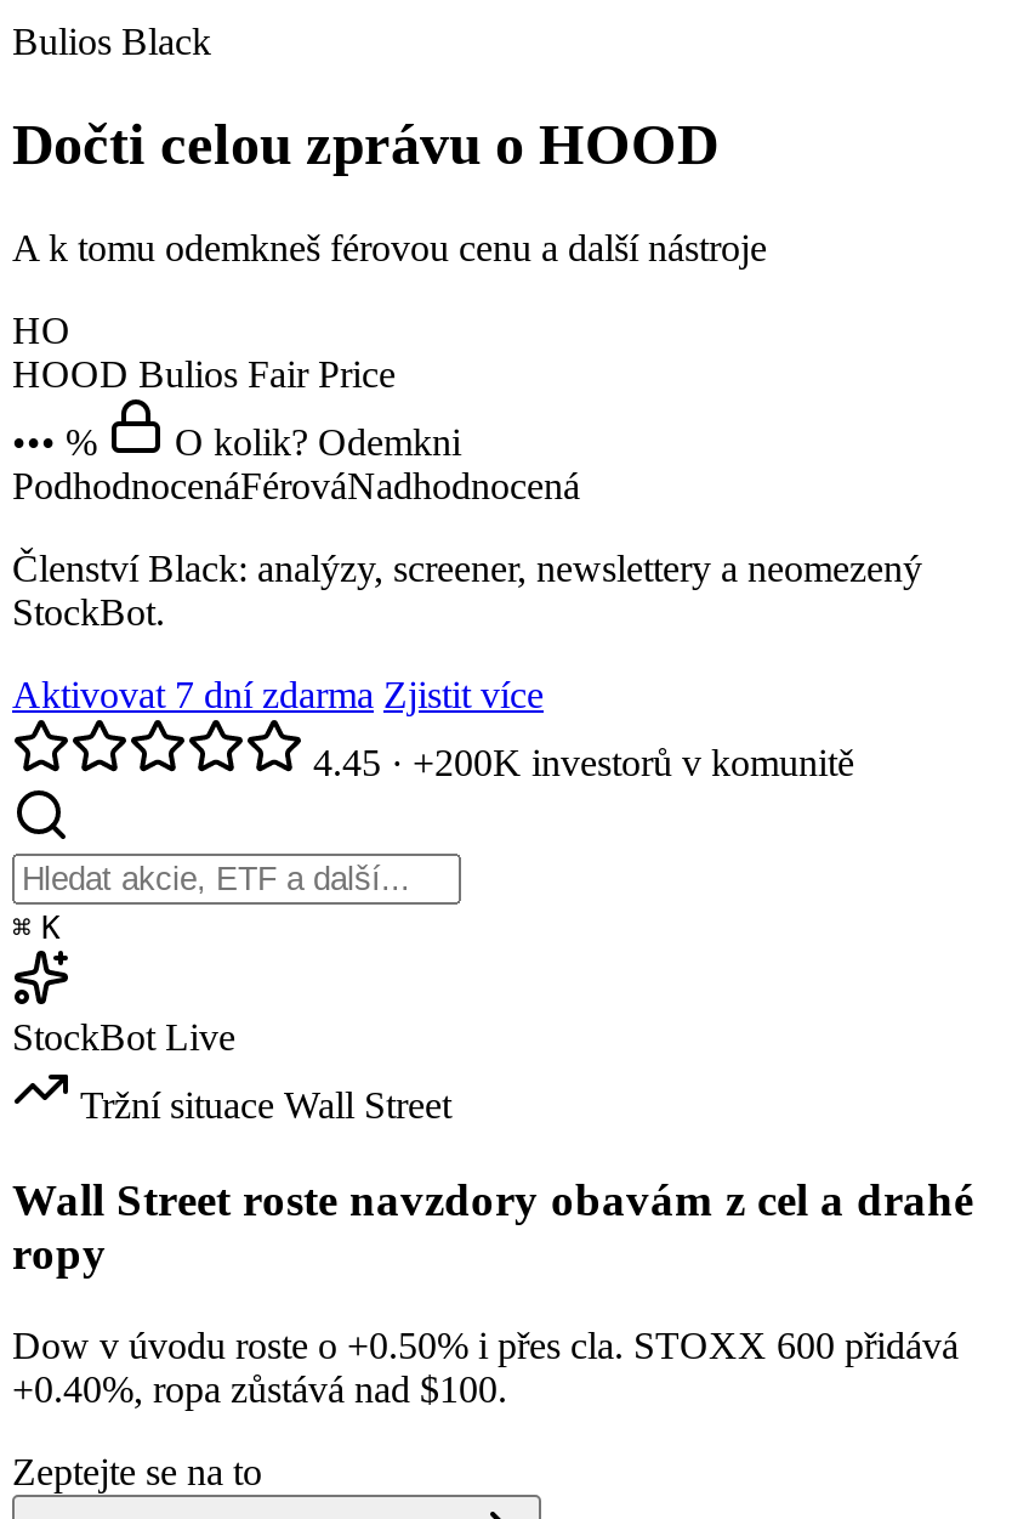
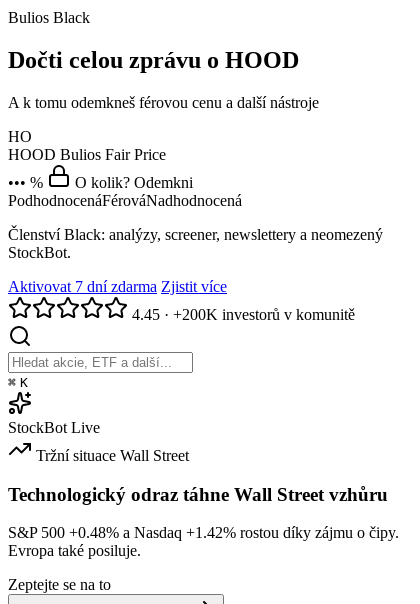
[12,1173,973,1278] Wall Street roste navzdory obavám z cel a drahé | ropy -> [8,484,388,505] Technologický odraz táhne Wall Street vzhůru
[12,1326,959,1411] Dow v úvodu roste o +0.50% i přes cla. STOXX 600 přidává | +0.40%, ropa zůstává nad $100. -> [8,524,399,559] S&P 500 +0.48% a Nasdaq +1.42% rostou díky zájmu o čipy. | Evropa také posiluje.

